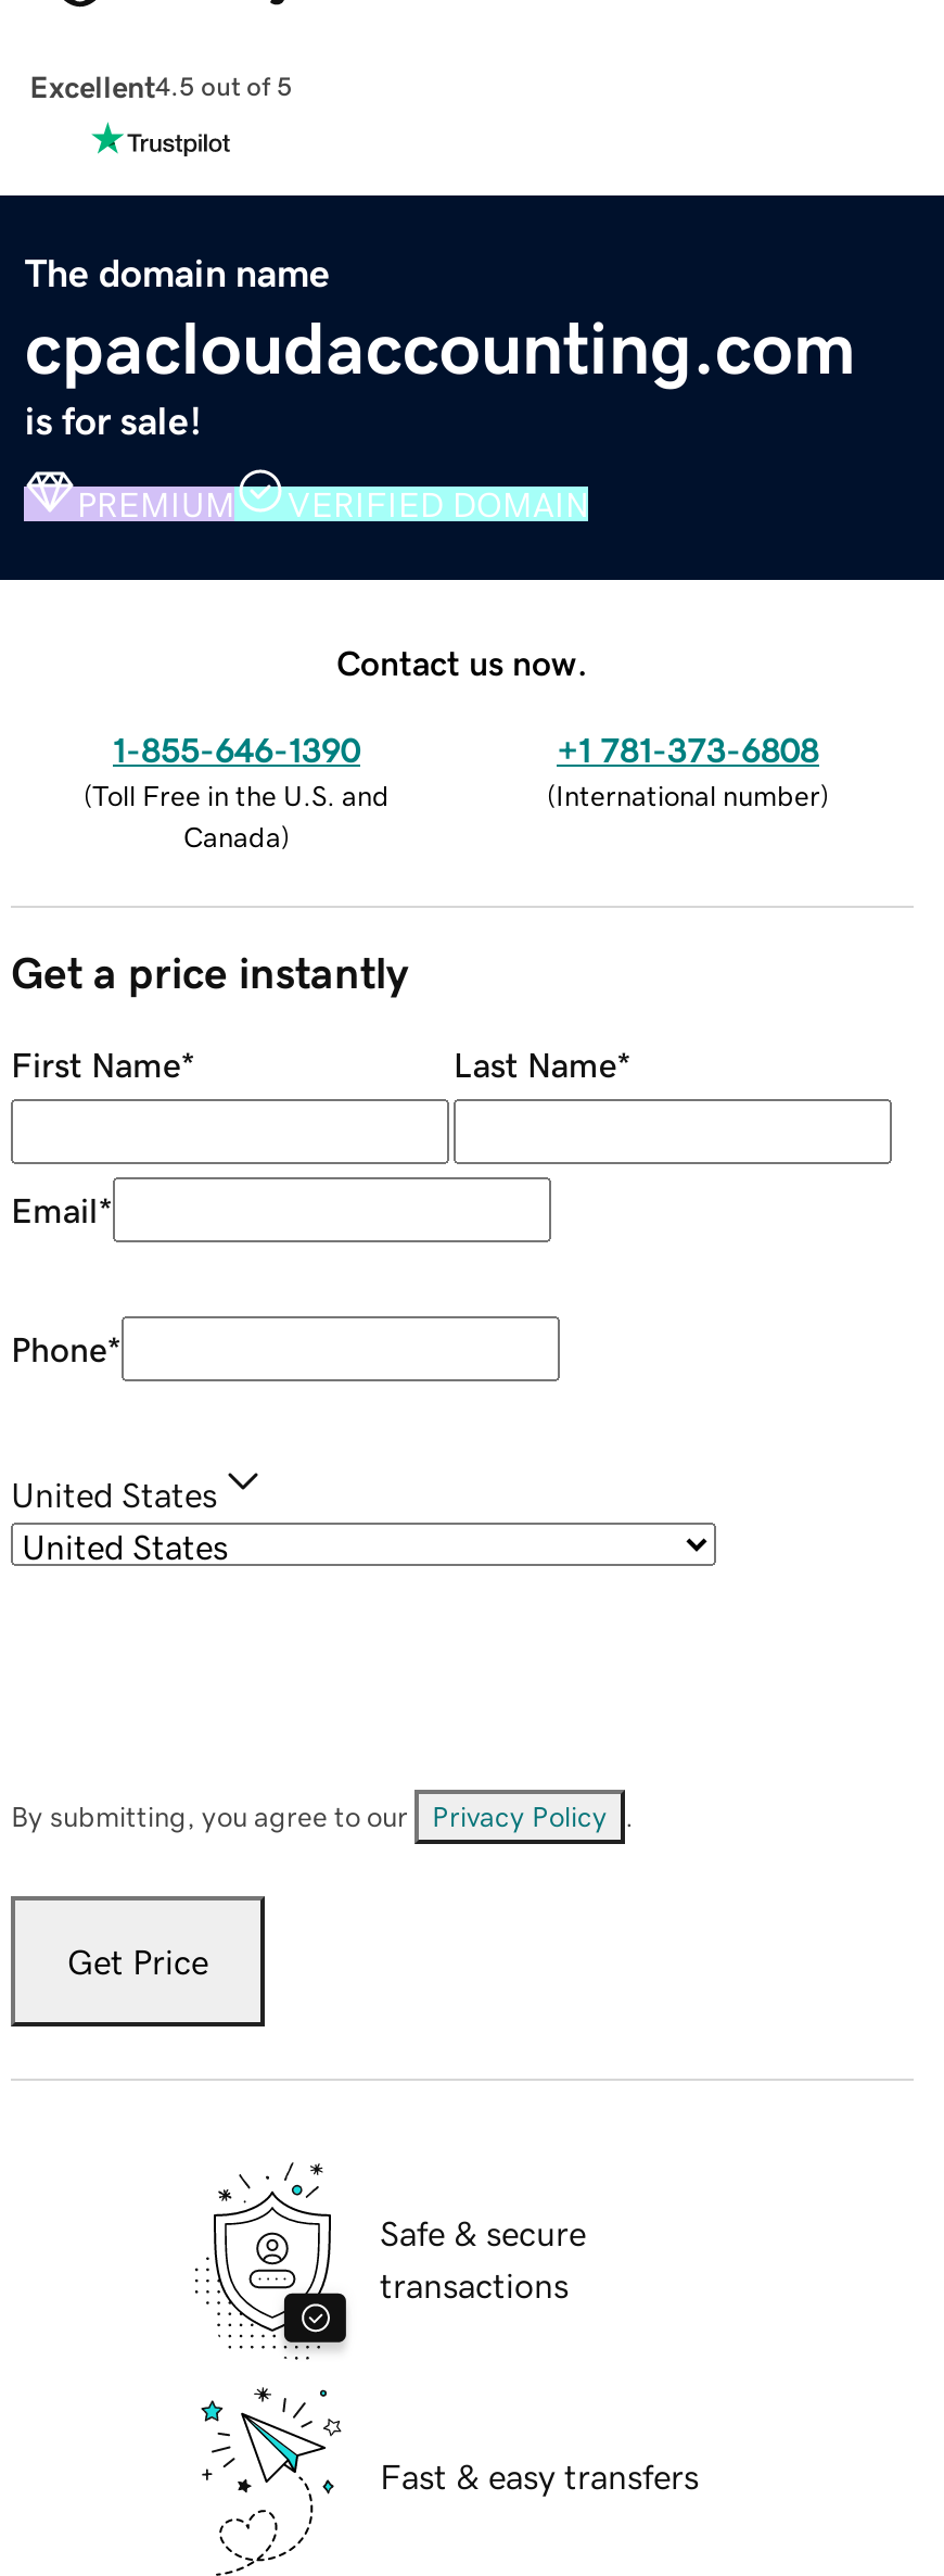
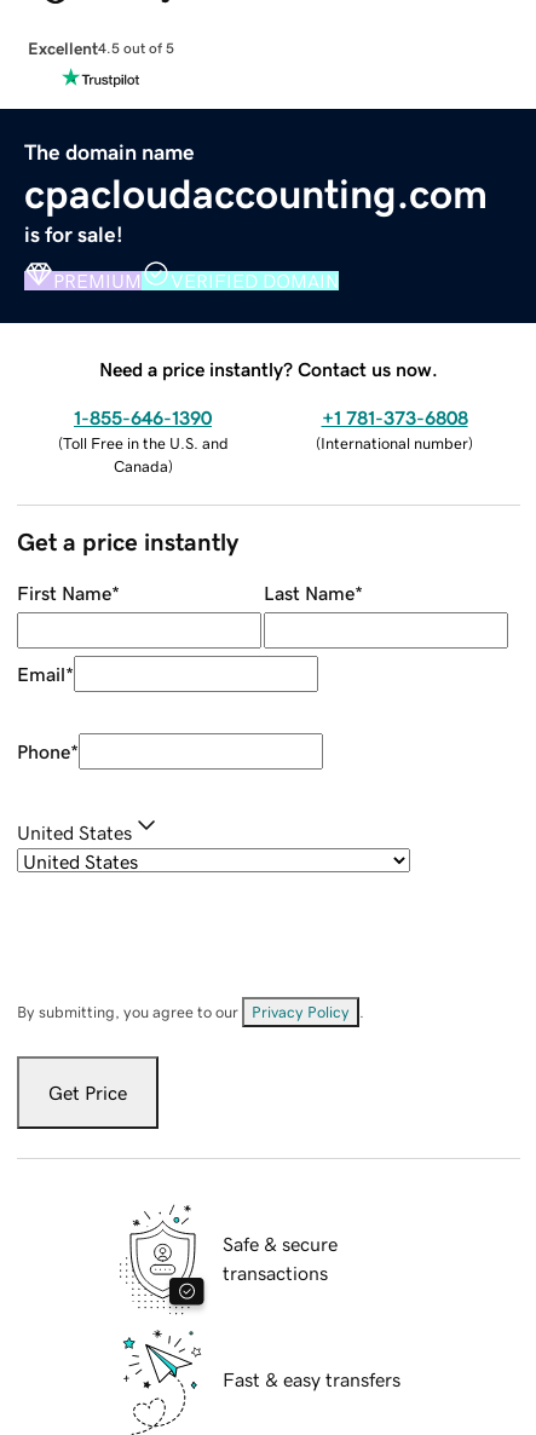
[336,644,588,679] Contact us now. -> [99,359,438,378] Need a price instantly? Contact us now.

